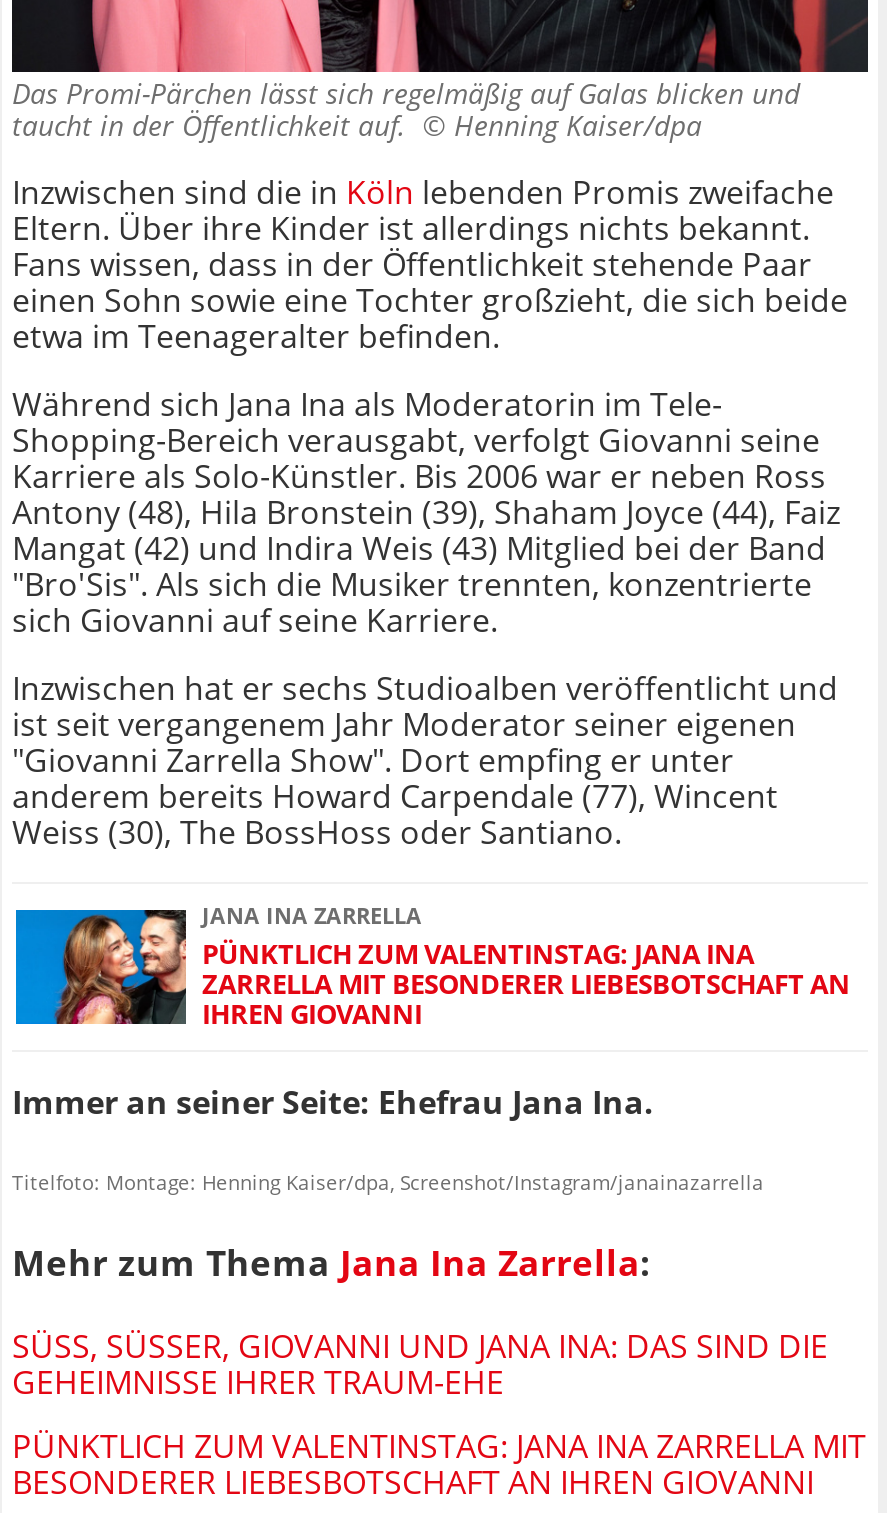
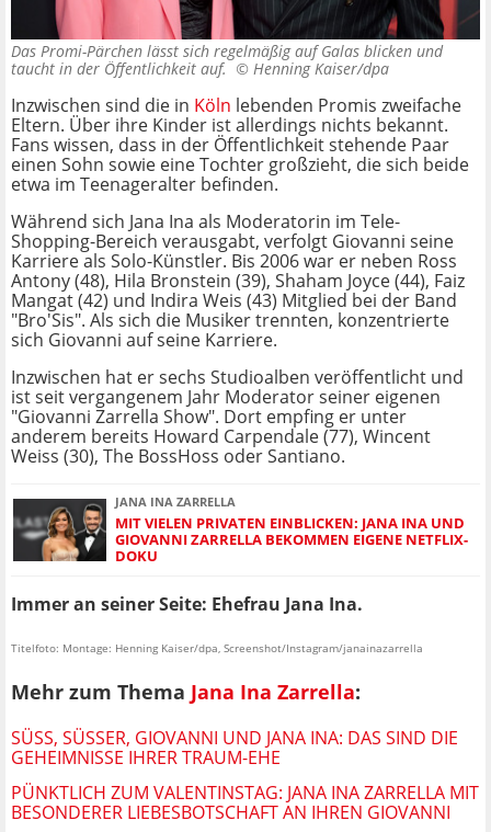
[14,908,850,1033] [image] | PÜNKTLICH ZUM VALENTINSTAG: JANA INA | ZARRELLA MIT BESONDERER LIEBESBOTSCHAFT AN | IHREN GIOVANNI -> [12,498,468,566] [image] | MIT VIELEN PRIVATEN EINBLICKEN: JANA INA UND | GIOVANNI ZARRELLA BEKOMMEN EIGENE NETFLIX- | DOKU

